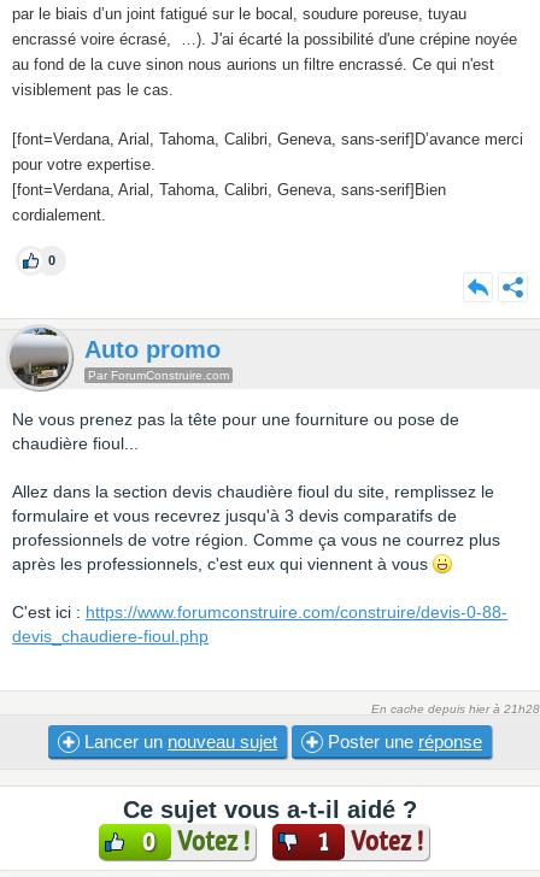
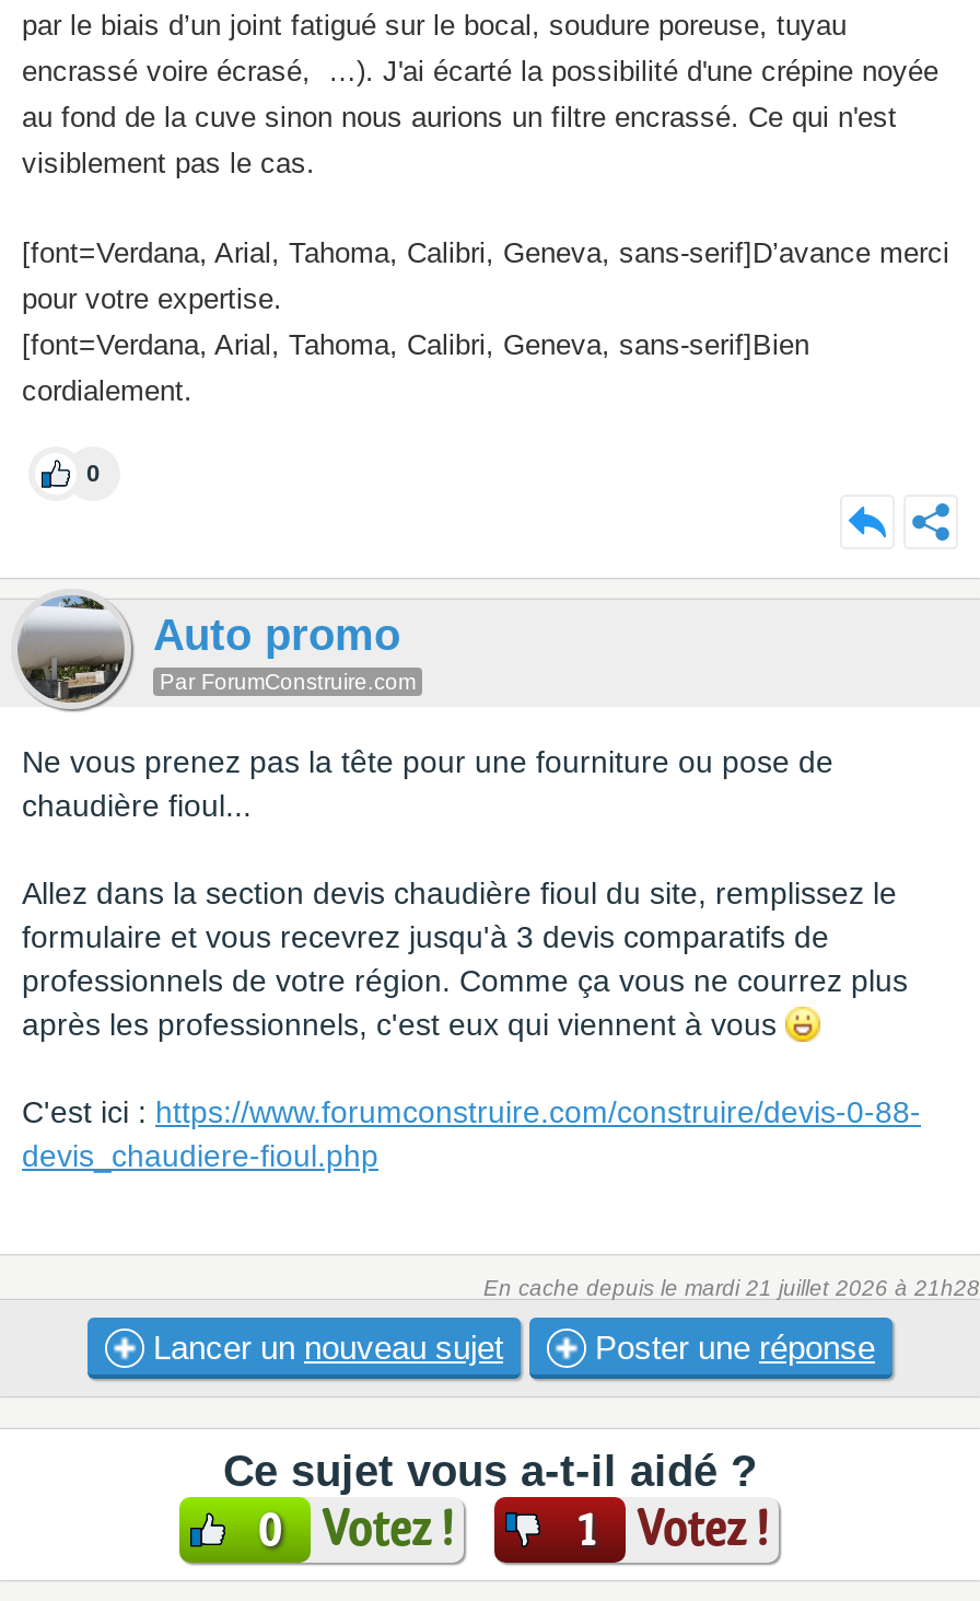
[371,702,540,716] En cache depuis hier à 21h28 -> [483,1276,980,1300] En cache depuis le mardi 21 juillet 2026 à 21h28

